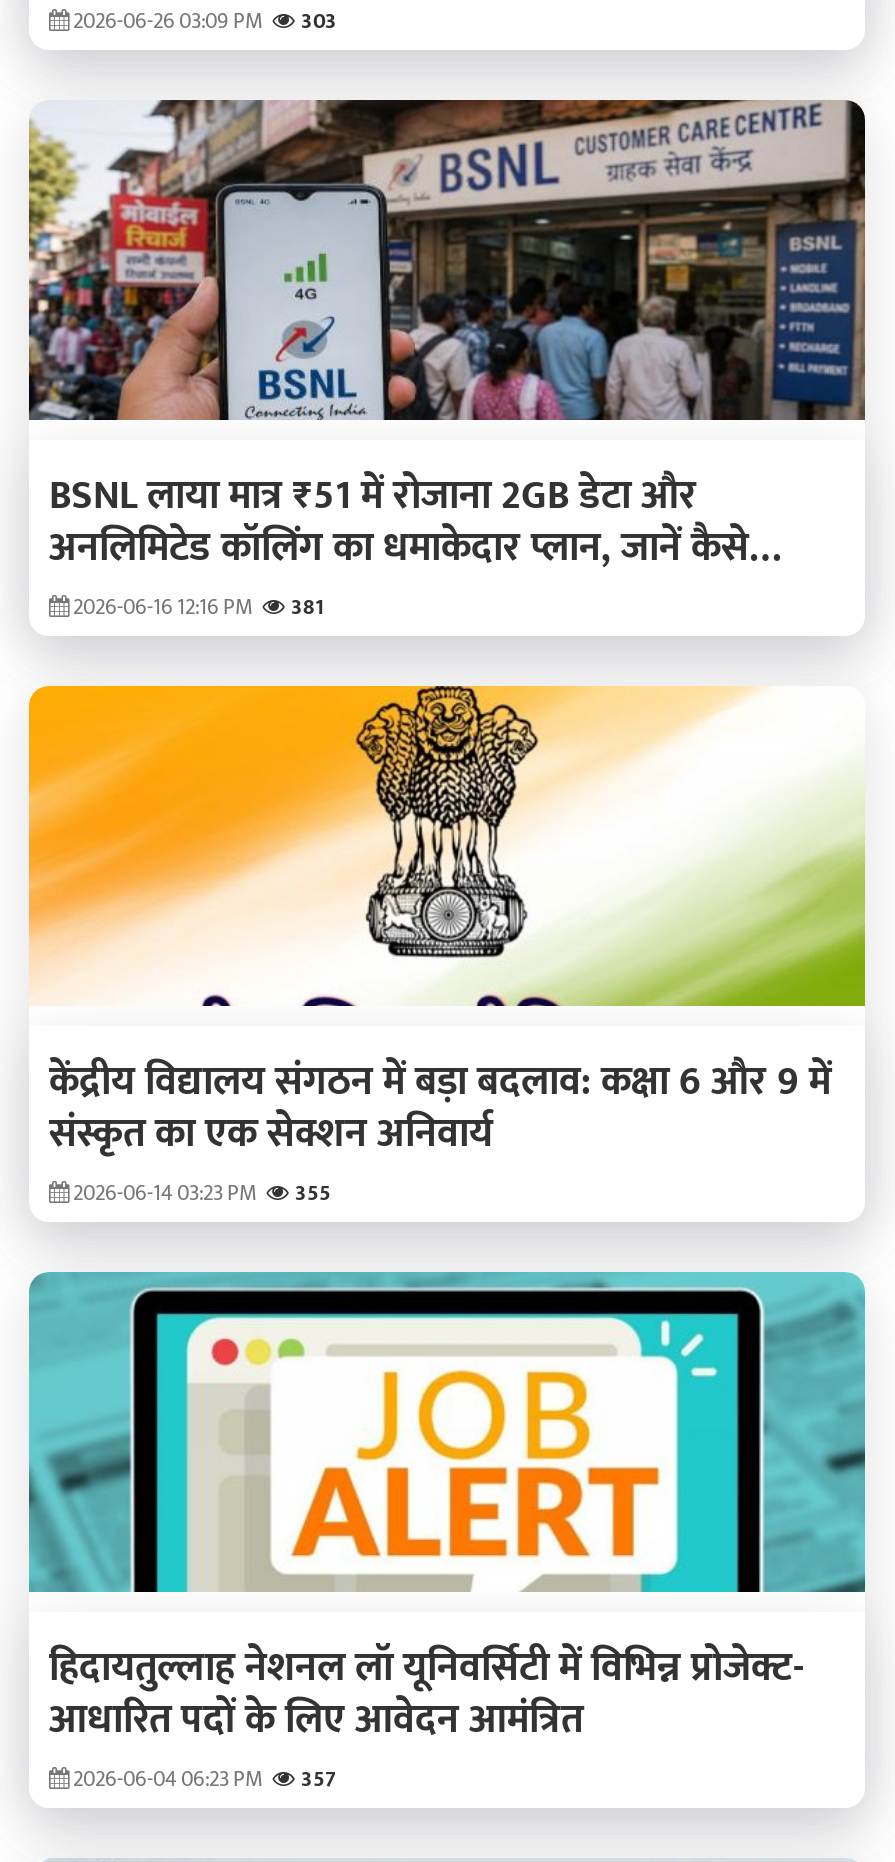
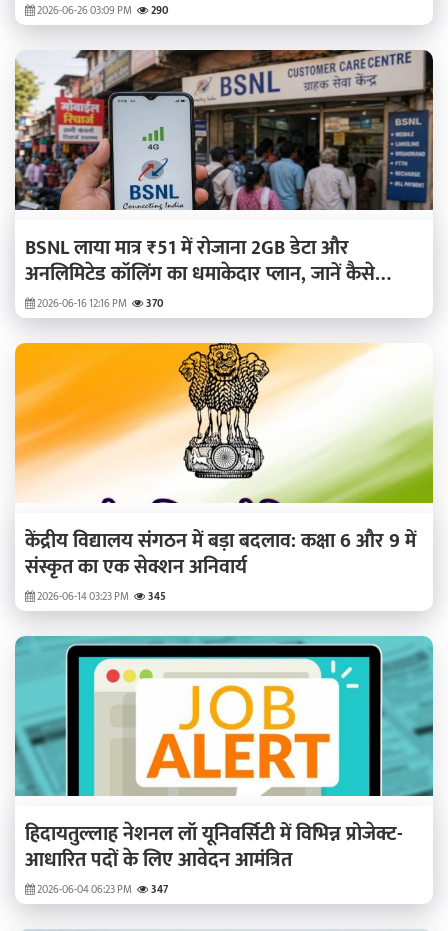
[69,5,337,41] 2026-06-26 03:09 PM 303 -> [35,2,168,20] 2026-06-26 03:09 PM 290
[285,591,325,627] 381 -> [143,295,163,313] 370
[69,1177,331,1213] 2026-06-14 03:23 PM 355 -> [35,588,166,606] 2026-06-14 03:23 PM 345
[69,1763,335,1799] 2026-06-04 06:23 PM 357 -> [35,881,168,899] 2026-06-04 06:23 PM 347

